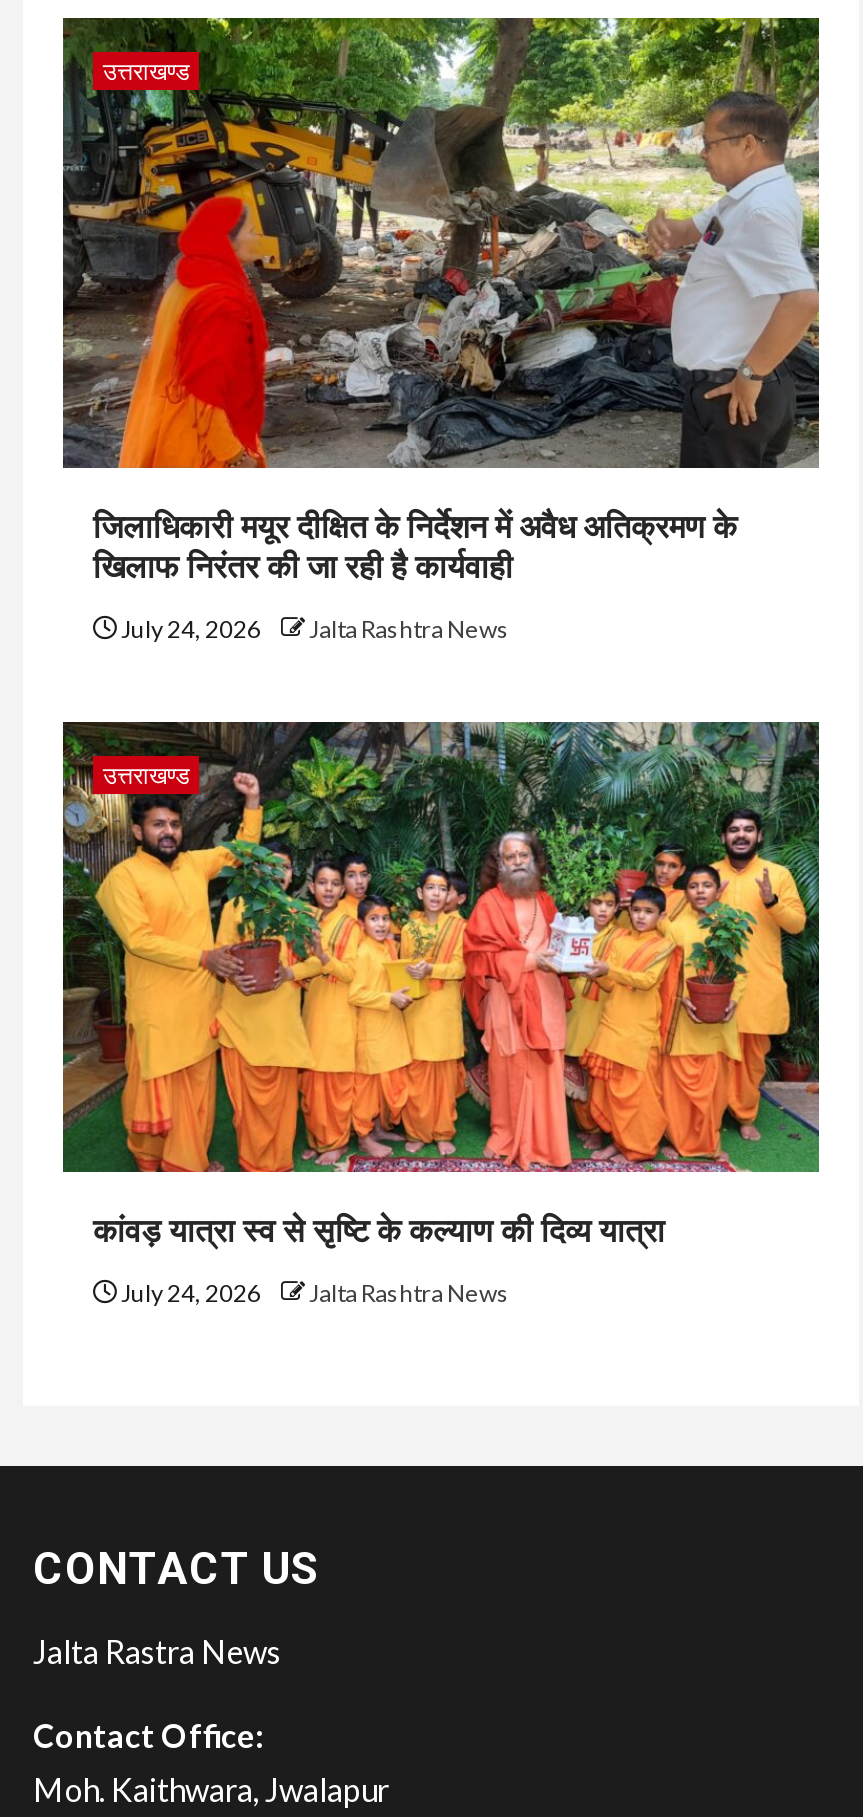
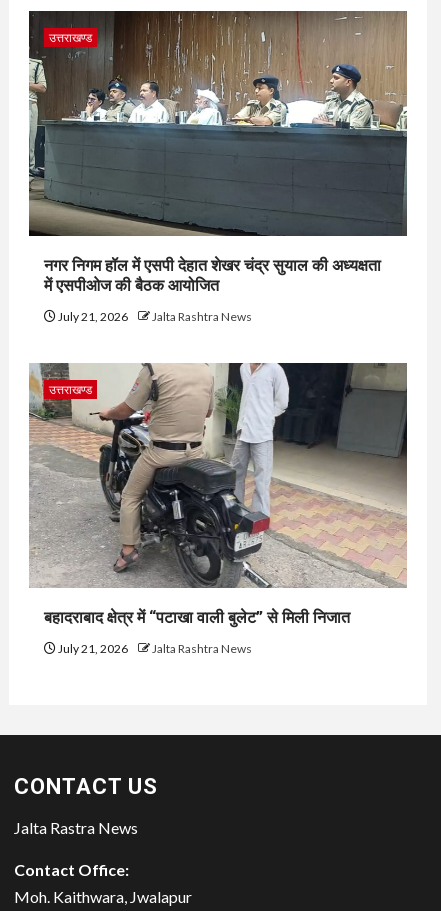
[63,16,821,586] [image] | जिलाधिकारी मयूर दीक्षित के निर्देशन में अवैध अतिक्रमण के | खिलाफ निरंतर की जा रही है कार्यवाही -> [28,10,408,295] [image] | नगर निगम हॉल में एसपी देहात शेखर चंद्र सुयाल की अध्यक्षता | में एसपीओज की बैठक आयोजित
[117,614,509,644] July 24, 2026 Jalta Rashtra News -> [56,309,252,324] July 21, 2026 Jalta Rashtra News
[61,720,821,1250] [image] | कांवड़ यात्रा स्व से सृष्टि के कल्याण की दिव्य यात्रा -> [28,362,408,627] [image] | बहादराबाद क्षेत्र में “पटाखा वाली बुलेट” से मिली निजात
[117,1278,509,1308] July 24, 2026 Jalta Rashtra News -> [56,641,252,656] July 21, 2026 Jalta Rashtra News

